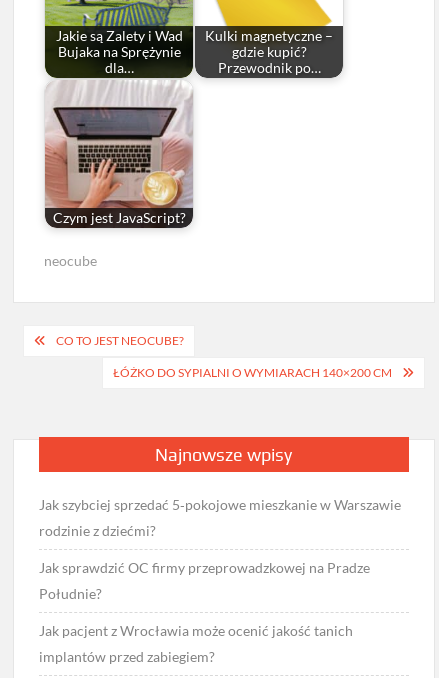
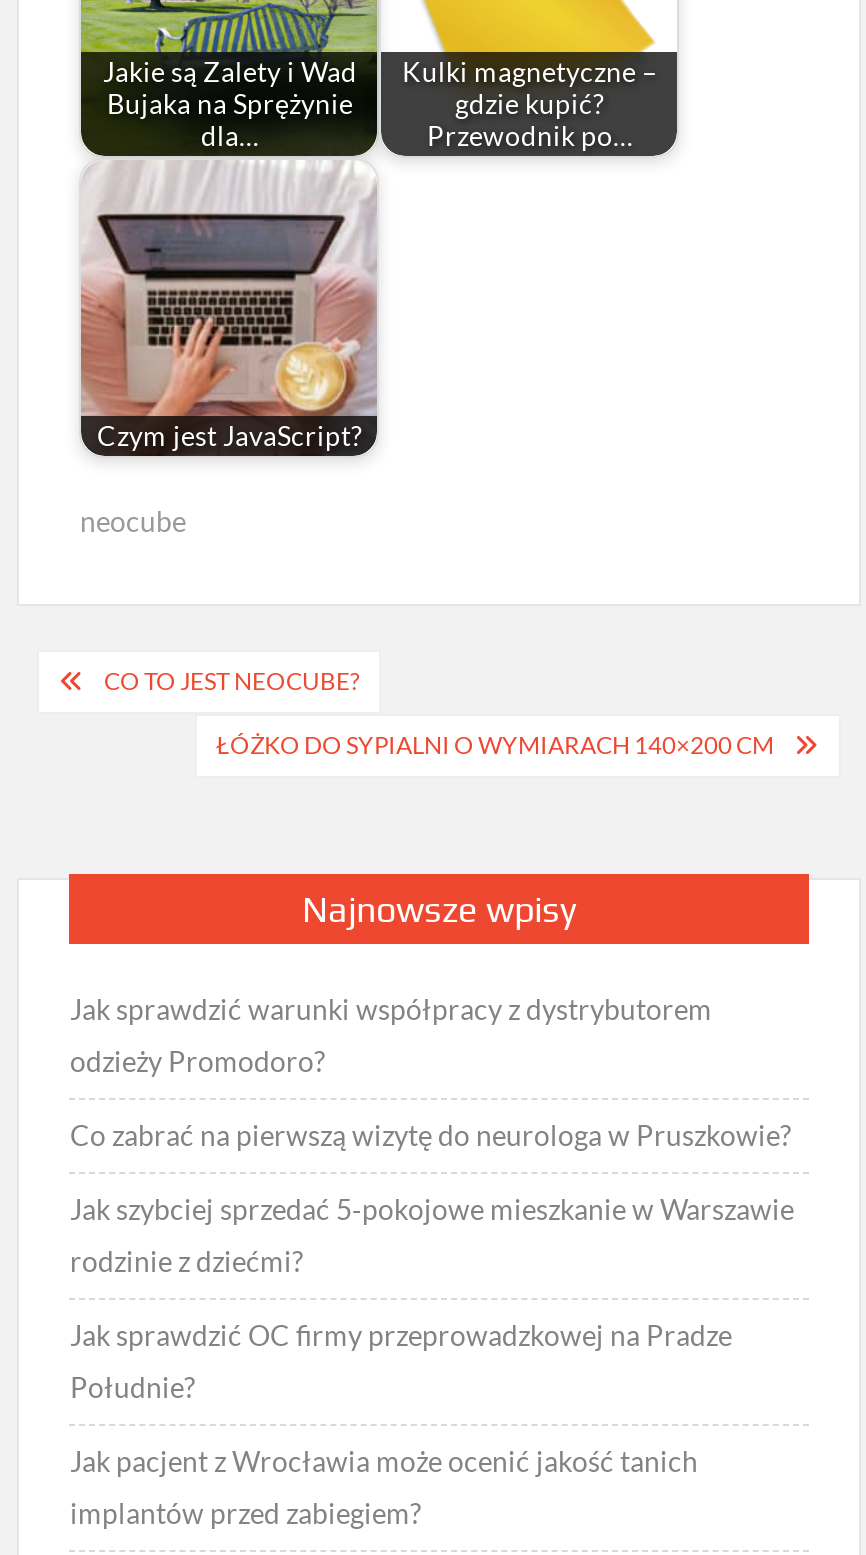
none -> [70,992,792,1152] Jak sprawdzić warunki współpracy z dystrybutorem | odzieży Promodoro? | Co zabrać na pierwszą wizytę do neurologa w Pruszkowie?

